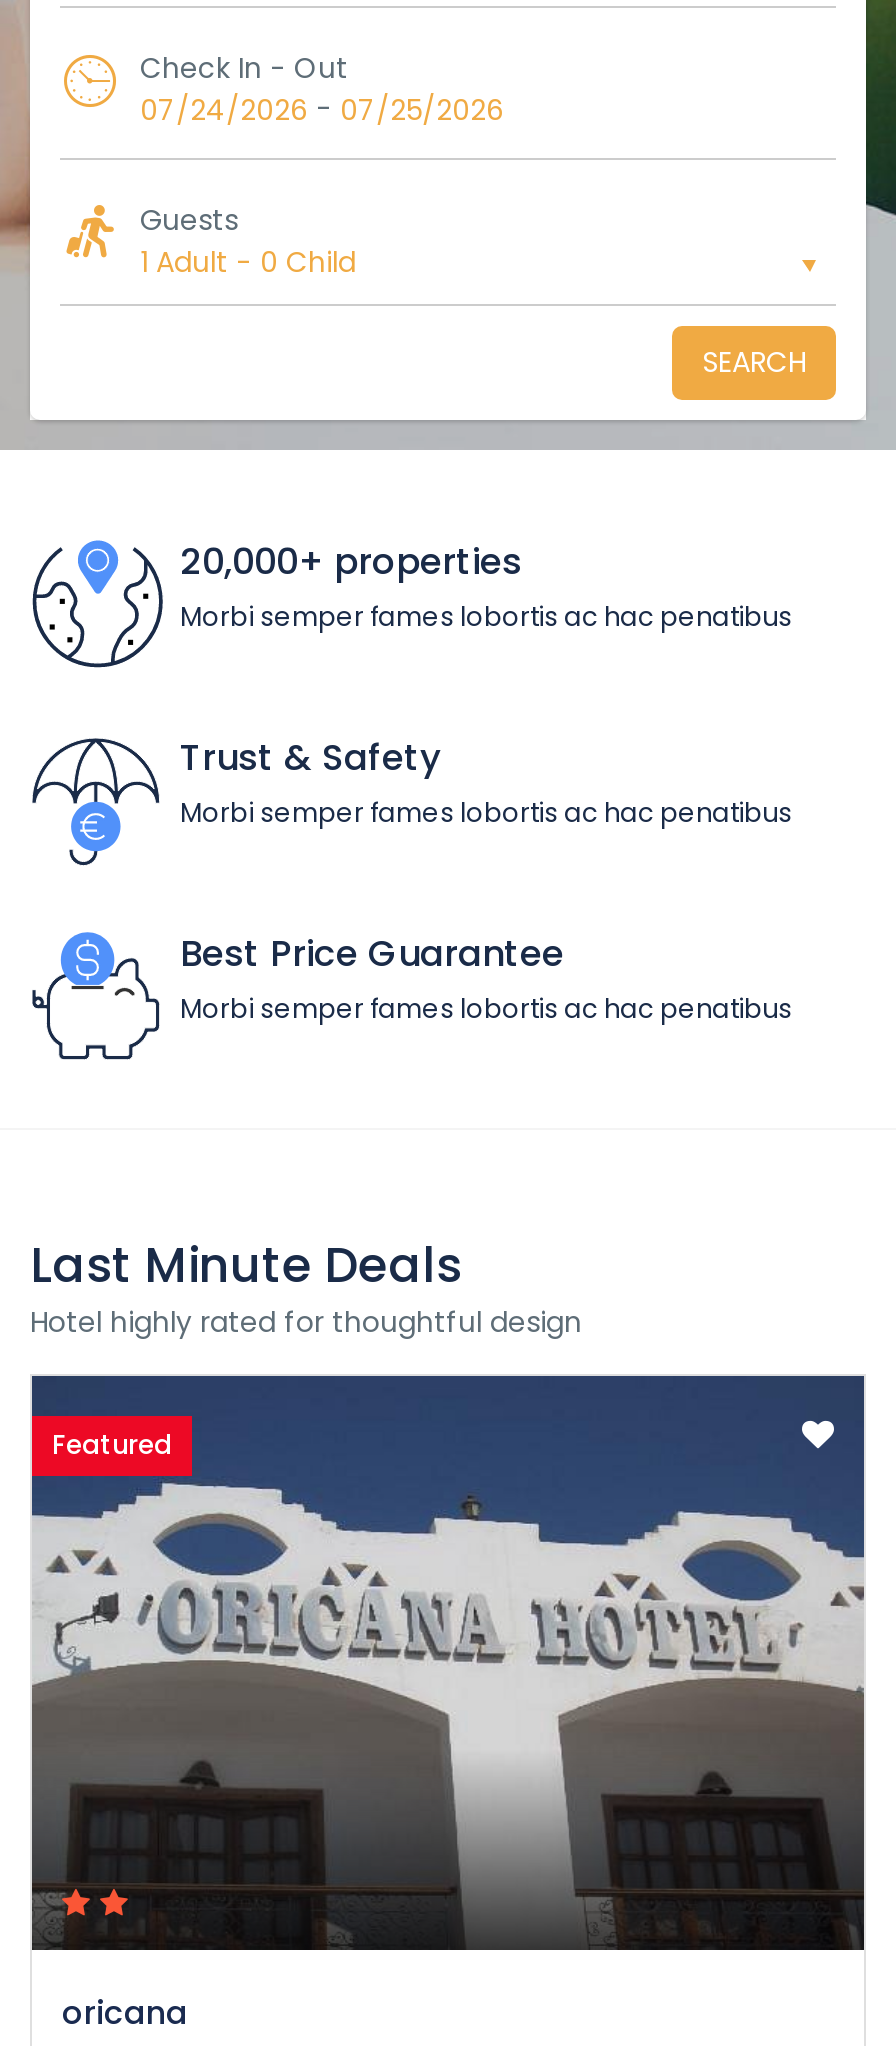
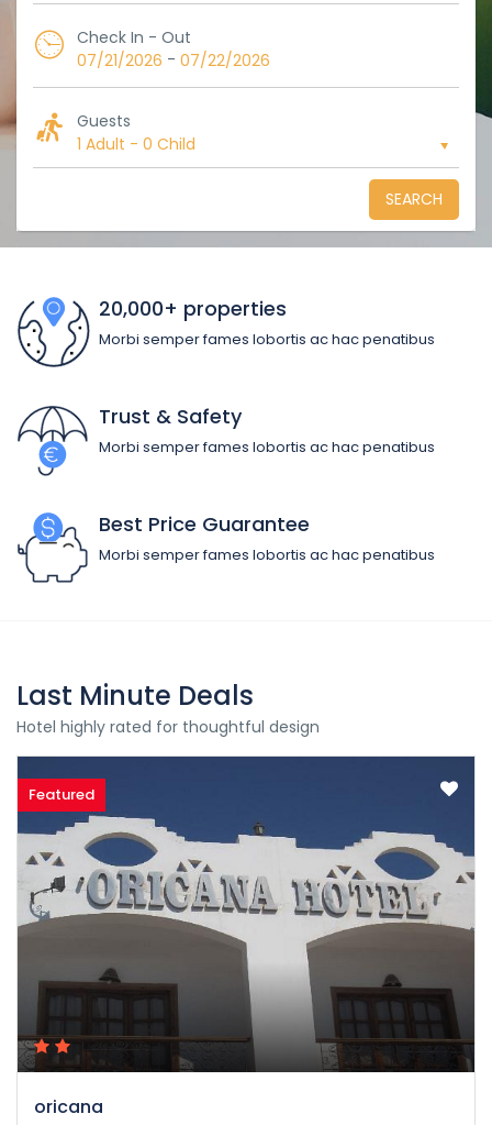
[140,88,504,130] 07/24/2026 - 07/25/2026 -> [77,48,270,71] 07/21/2026 - 07/22/2026

